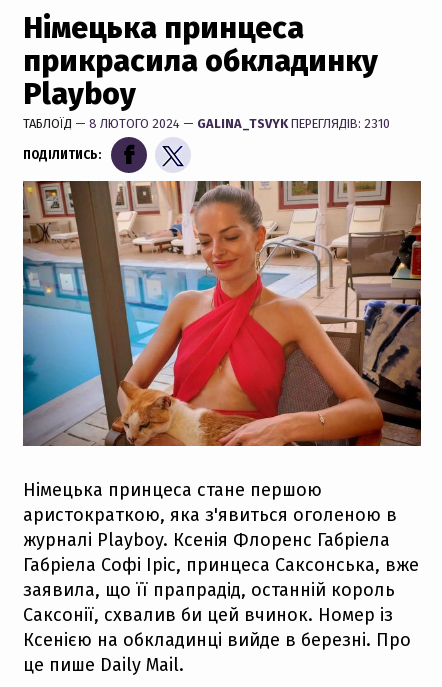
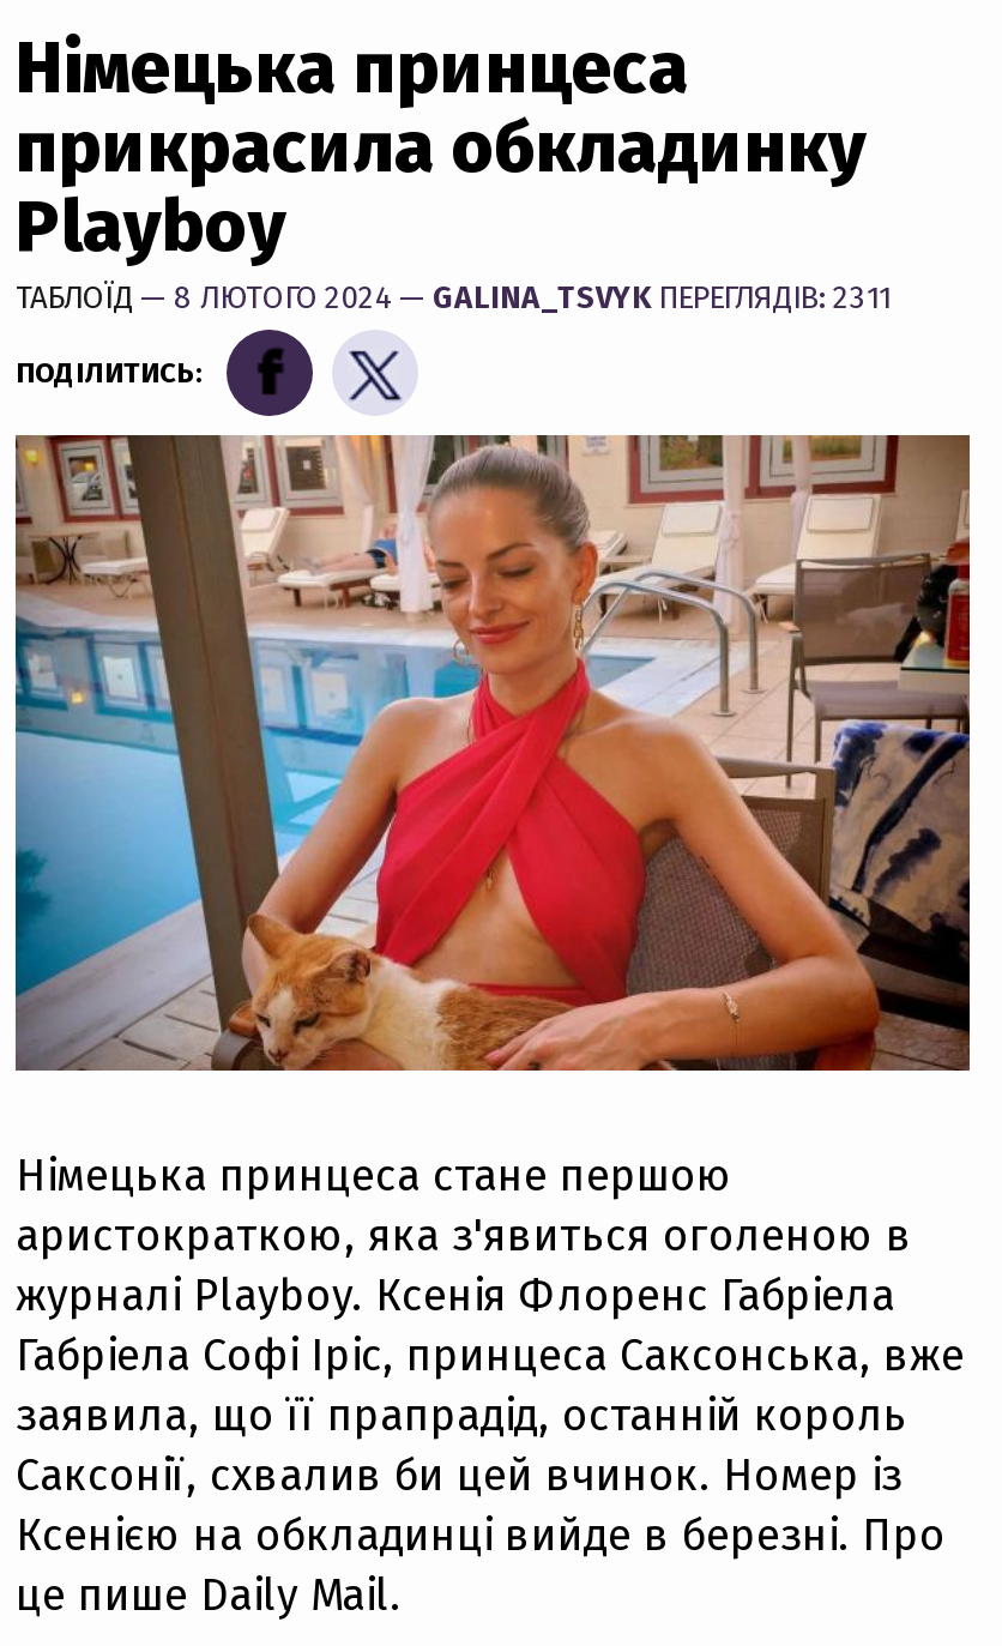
[23,116,390,131] ТАБЛОЇД — 8 ЛЮТОГО 2024 — GALINA_TSVYK ПЕРЕГЛЯДІВ: 2310 -> [16,279,891,315] ТАБЛОЇД — 8 ЛЮТОГО 2024 — GALINA_TSVYK ПЕРЕГЛЯДІВ: 2311

